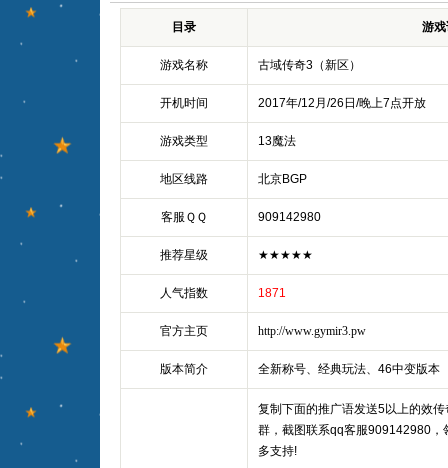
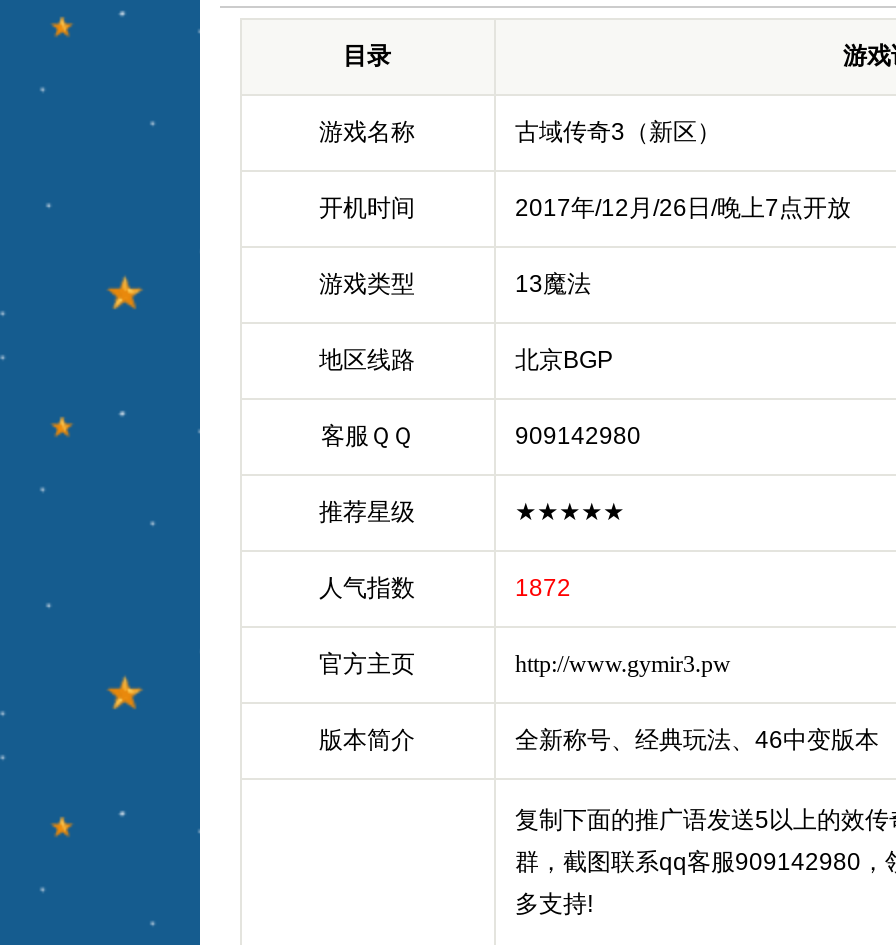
[257,286,285,300] 1871 -> [515,574,571,602] 1872

